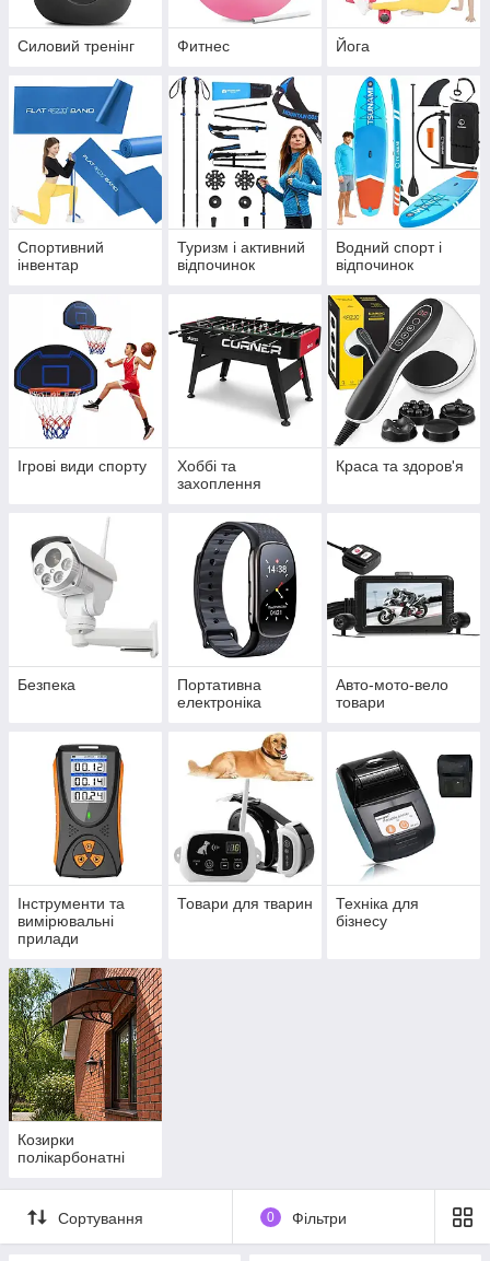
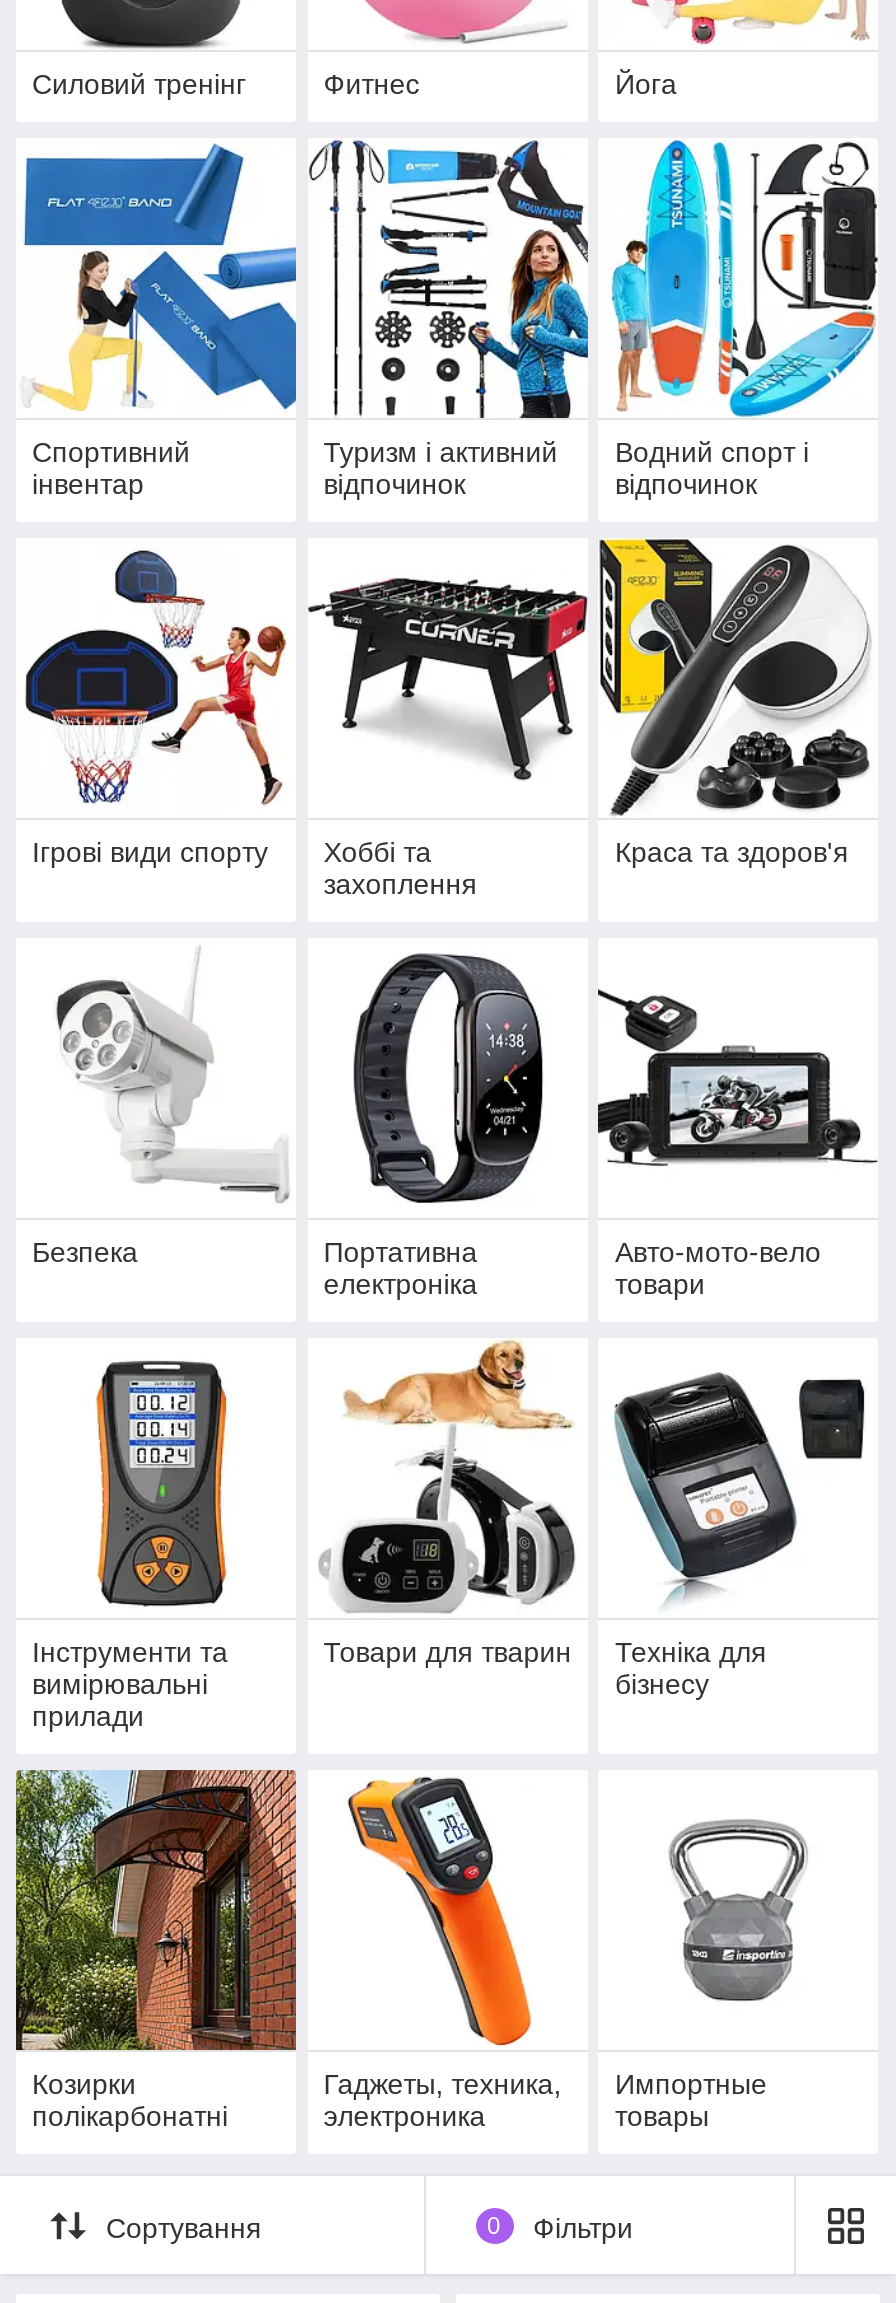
none -> [323,1776,561,2133] [image] | Гаджеты, техника, | электроника
none -> [615,1820,808,2133] [image] | Импортные | товары

